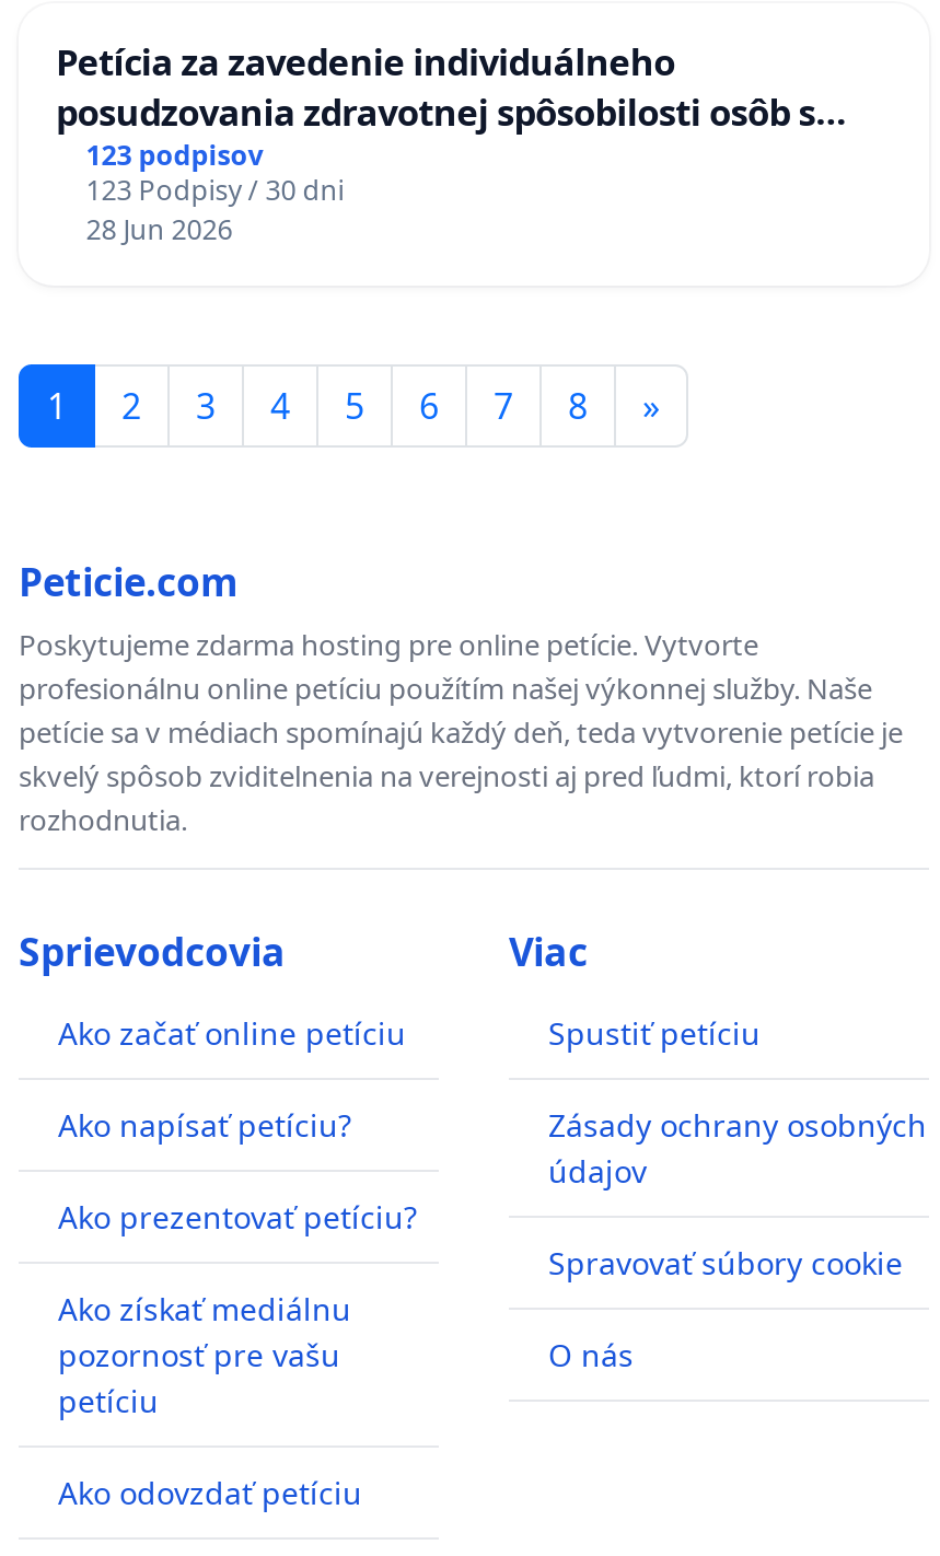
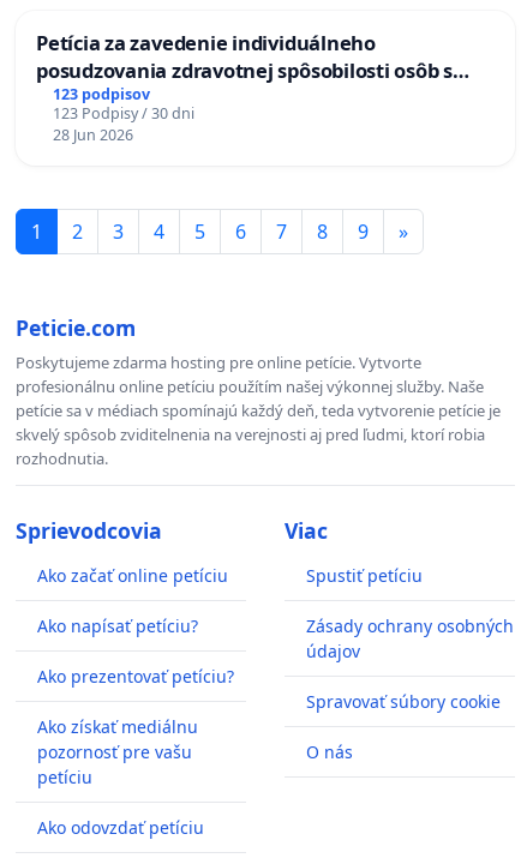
none -> [358,219,369,245] 9

